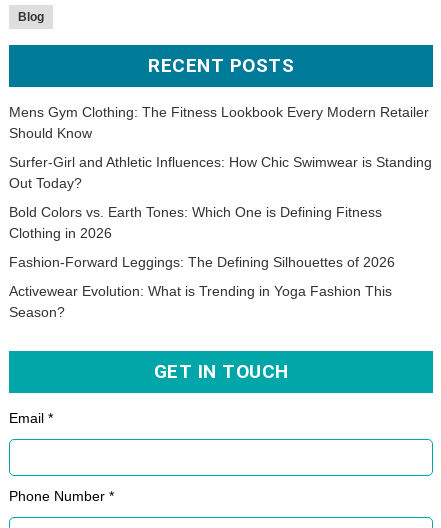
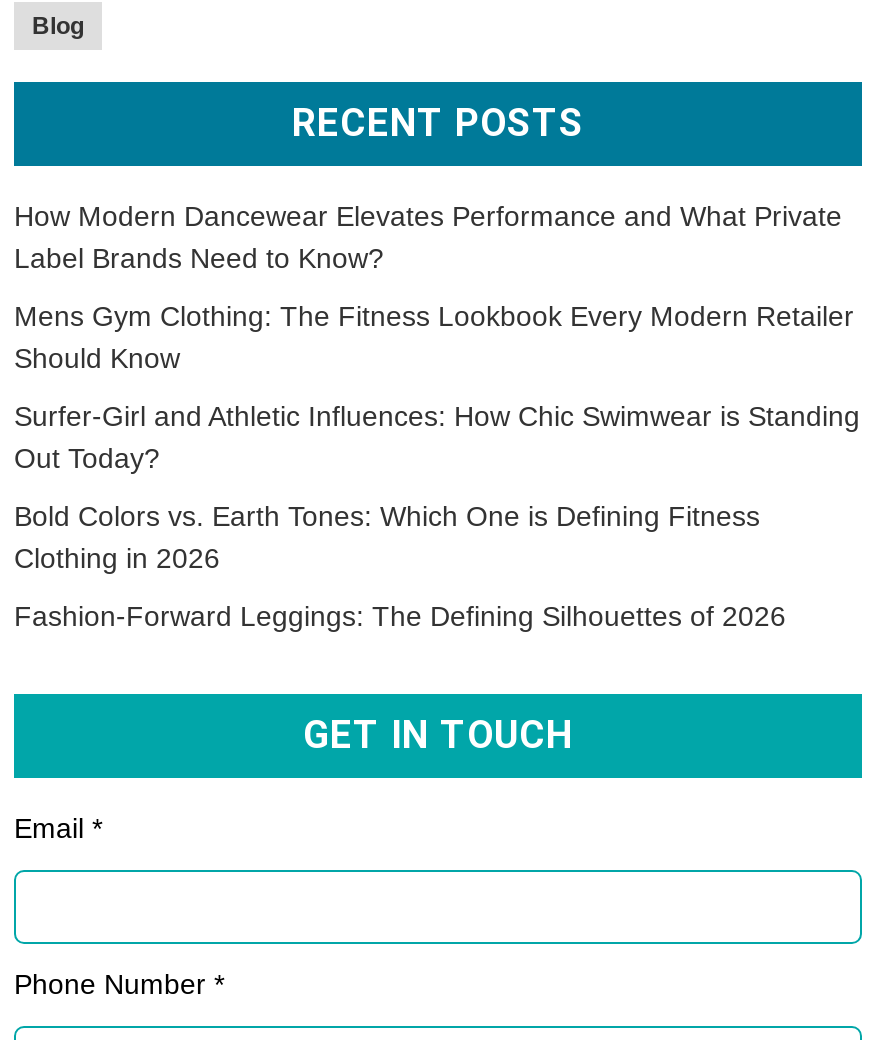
none -> [14,199,842,273] How Modern Dancewear Elevates Performance and What Private | Label Brands Need to Know?
moved [9,104,432,270] -> [14,299,860,631]: Mens Gym Clothing: The Fitness Lookbook Every Modern Retailer | Should Know | Surfer-Girl and Athletic Influences: How Chic Swimwear is Standing | Out Today? | Bold Colors vs. Earth Tones: Which One is Defining Fitness | Clothing in 2026 | Fashion-Forward Leggings: The Defining Silhouettes of 2026
[9,283,392,320] Activewear Evolution: What is Trending in Yoga Fashion This | Season? -> none

